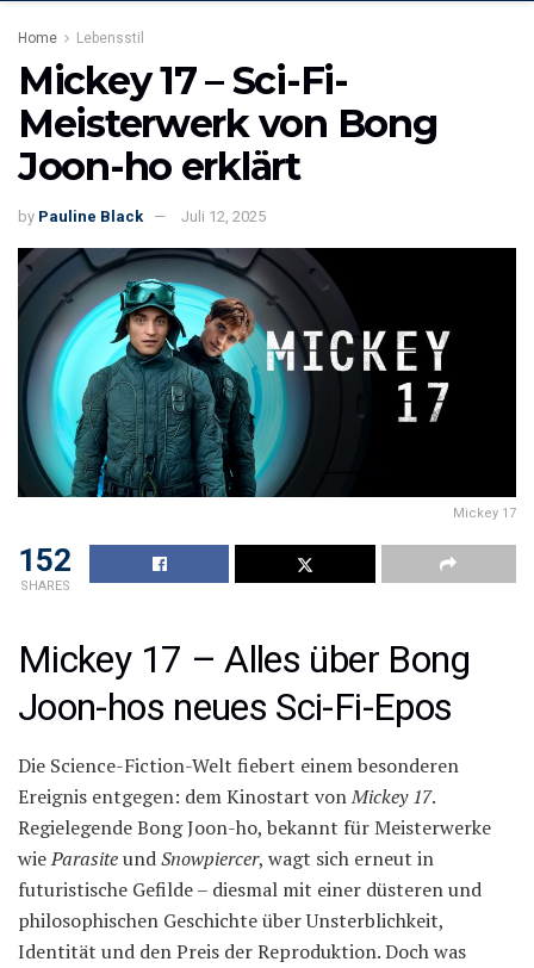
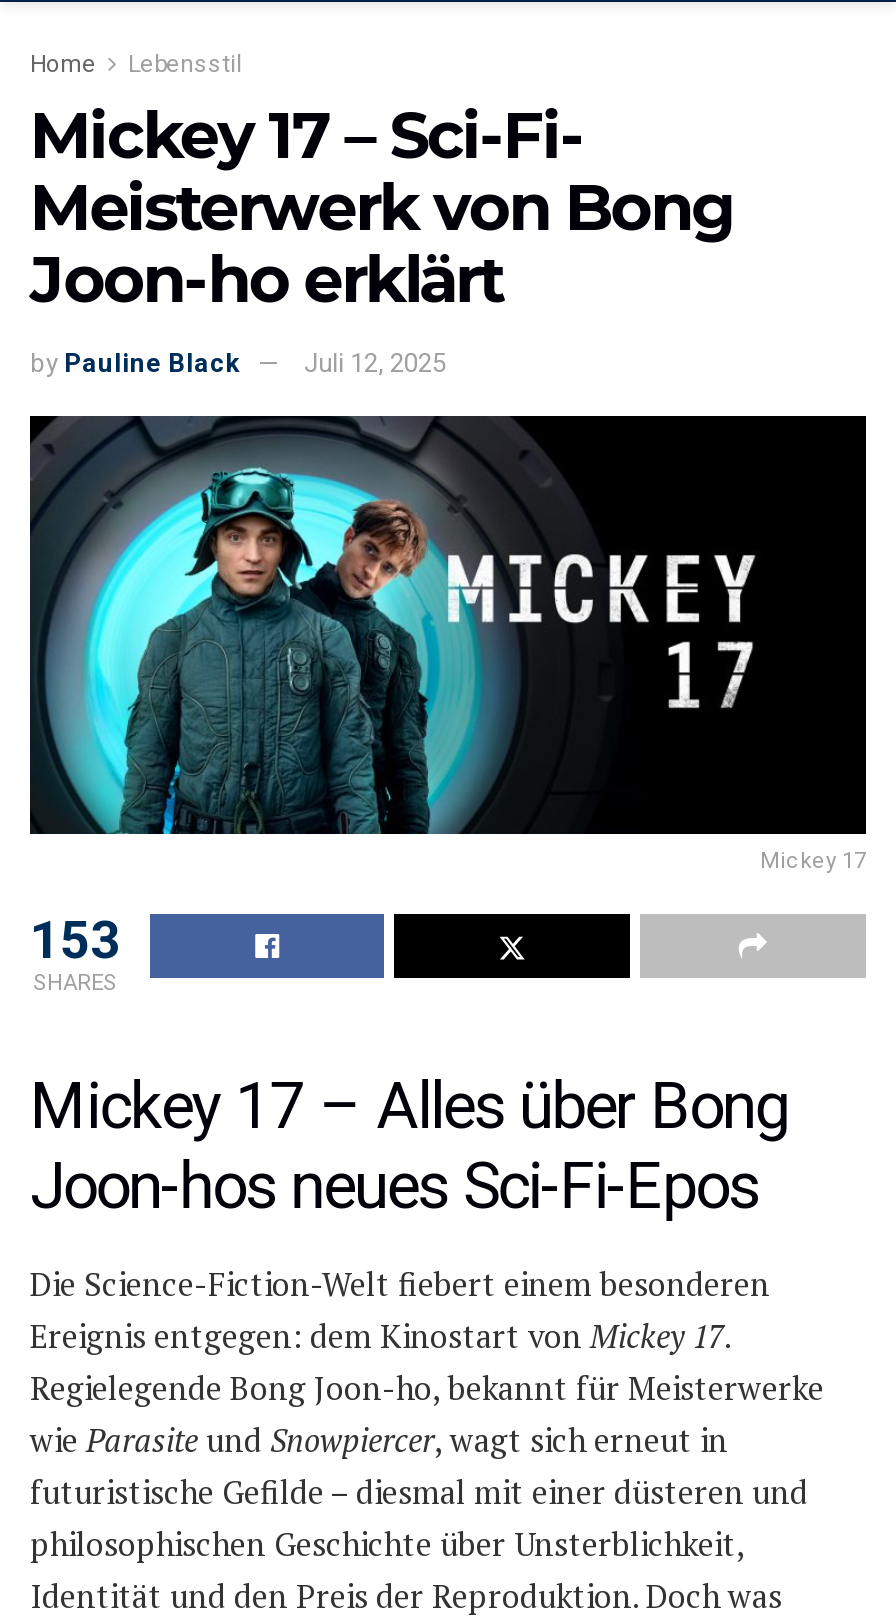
[18,542,72,578] 152 -> [30,910,120,970] 153

